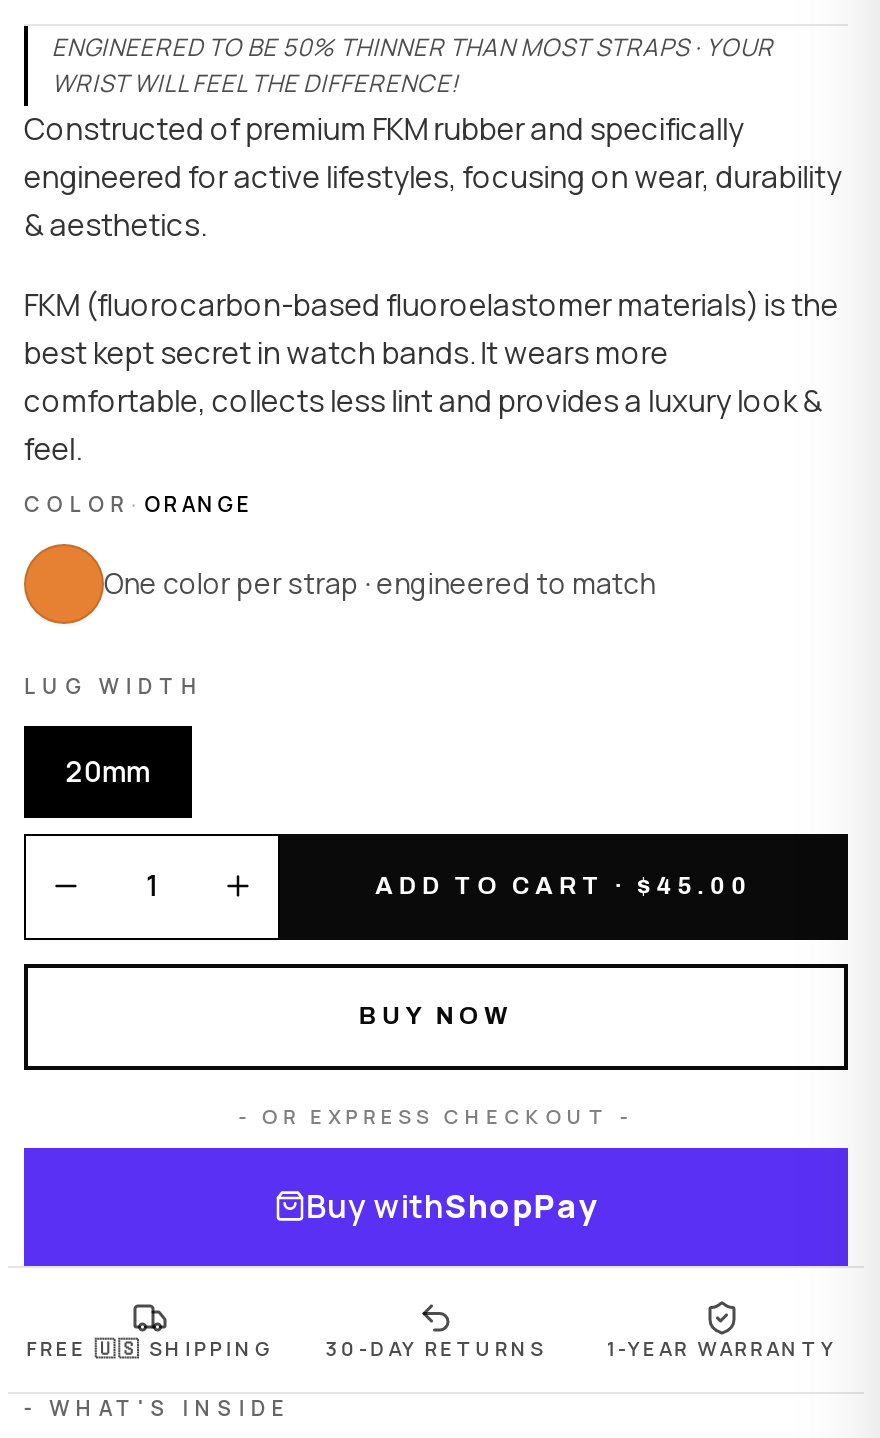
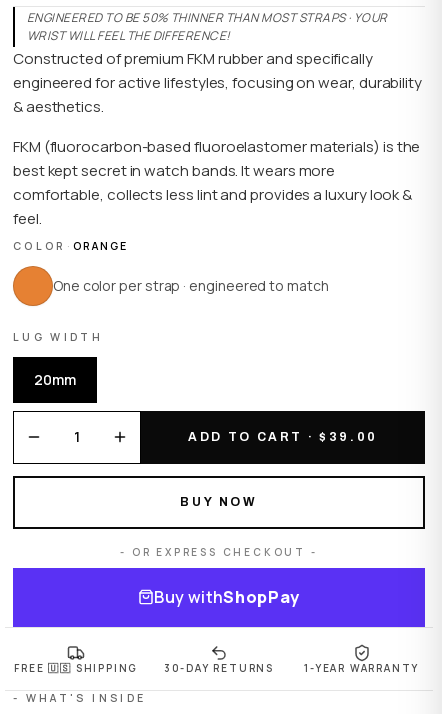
[375,872,753,900] ADD TO CART · $45.00 -> [188,430,378,444] ADD TO CART · $39.00

